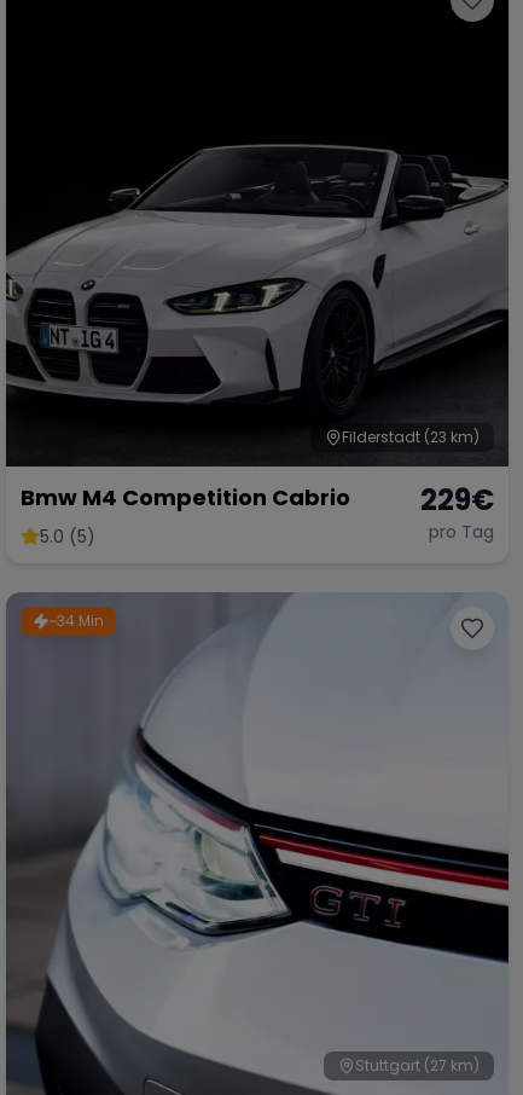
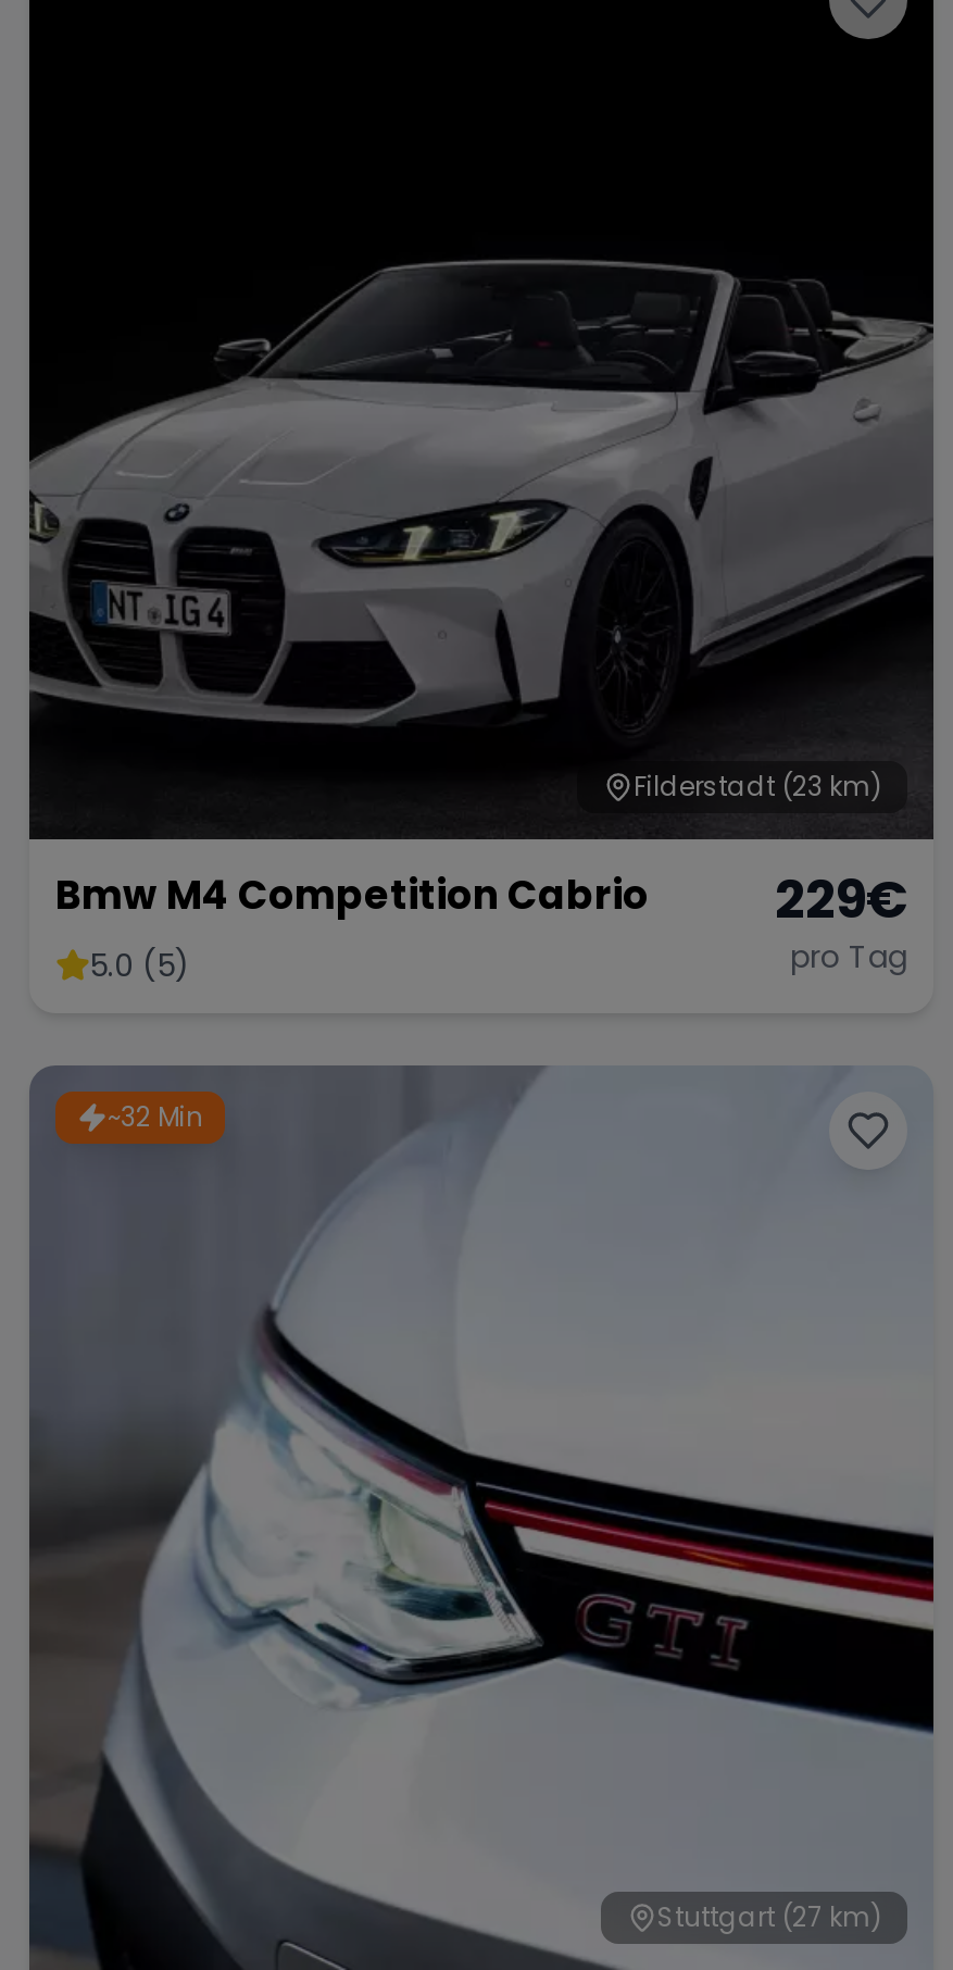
[50,610,104,630] ~34 Min -> [108,1097,203,1134] ~32 Min

